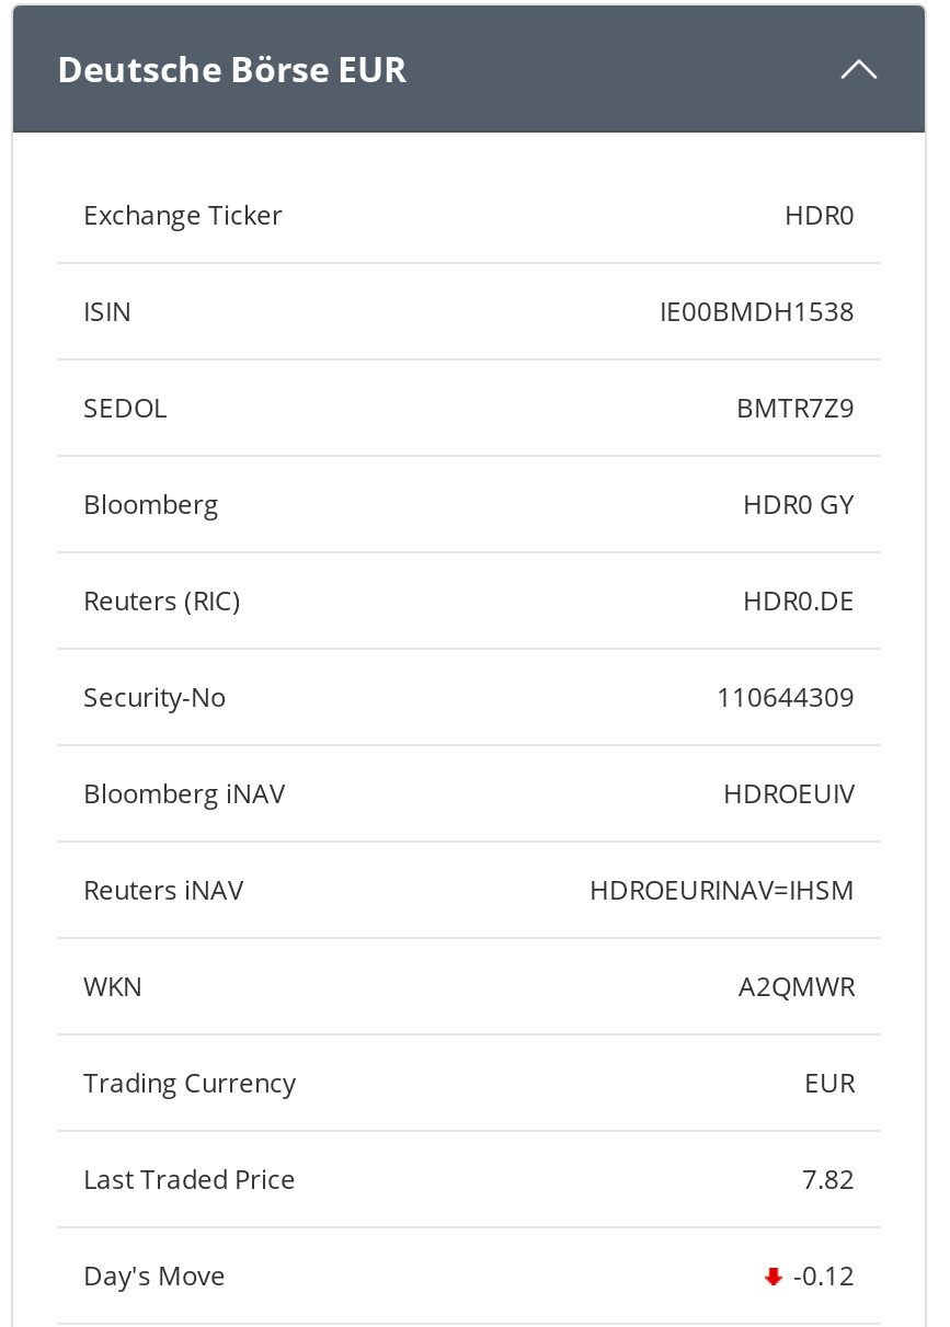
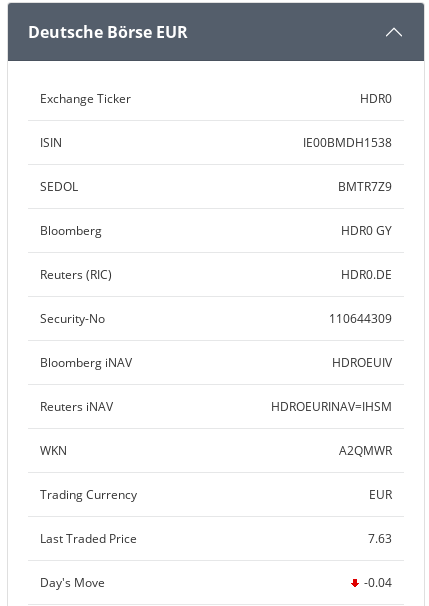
[802,1160,855,1198] 7.82 -> [368,530,392,547] 7.63
[793,1257,855,1294] -0.12 -> [364,574,392,591] -0.04

